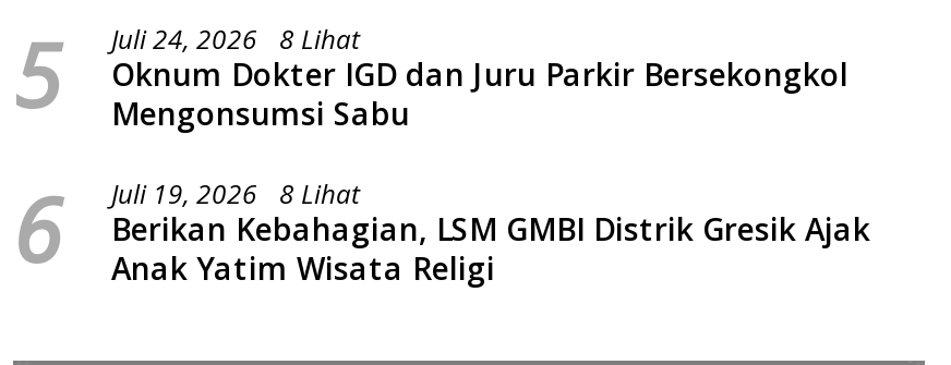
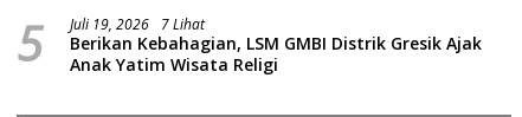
[13,20,848,289] Juli 24, 2026 8 Lihat | Oknum Dokter IGD dan Juru Parkir Bersekongkol | Mengonsumsi Sabu | 6 | Juli 19, 2026 8 Lihat -> [70,14,205,34] Juli 19, 2026 7 Lihat

